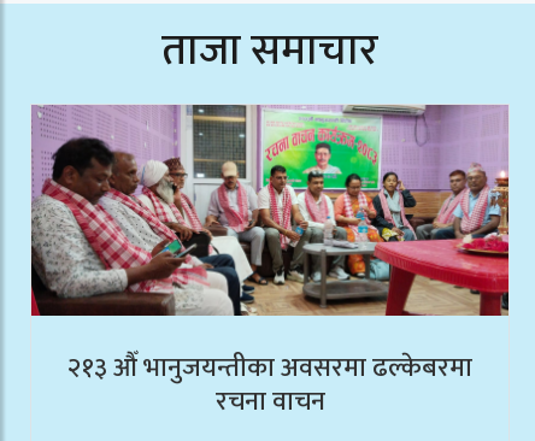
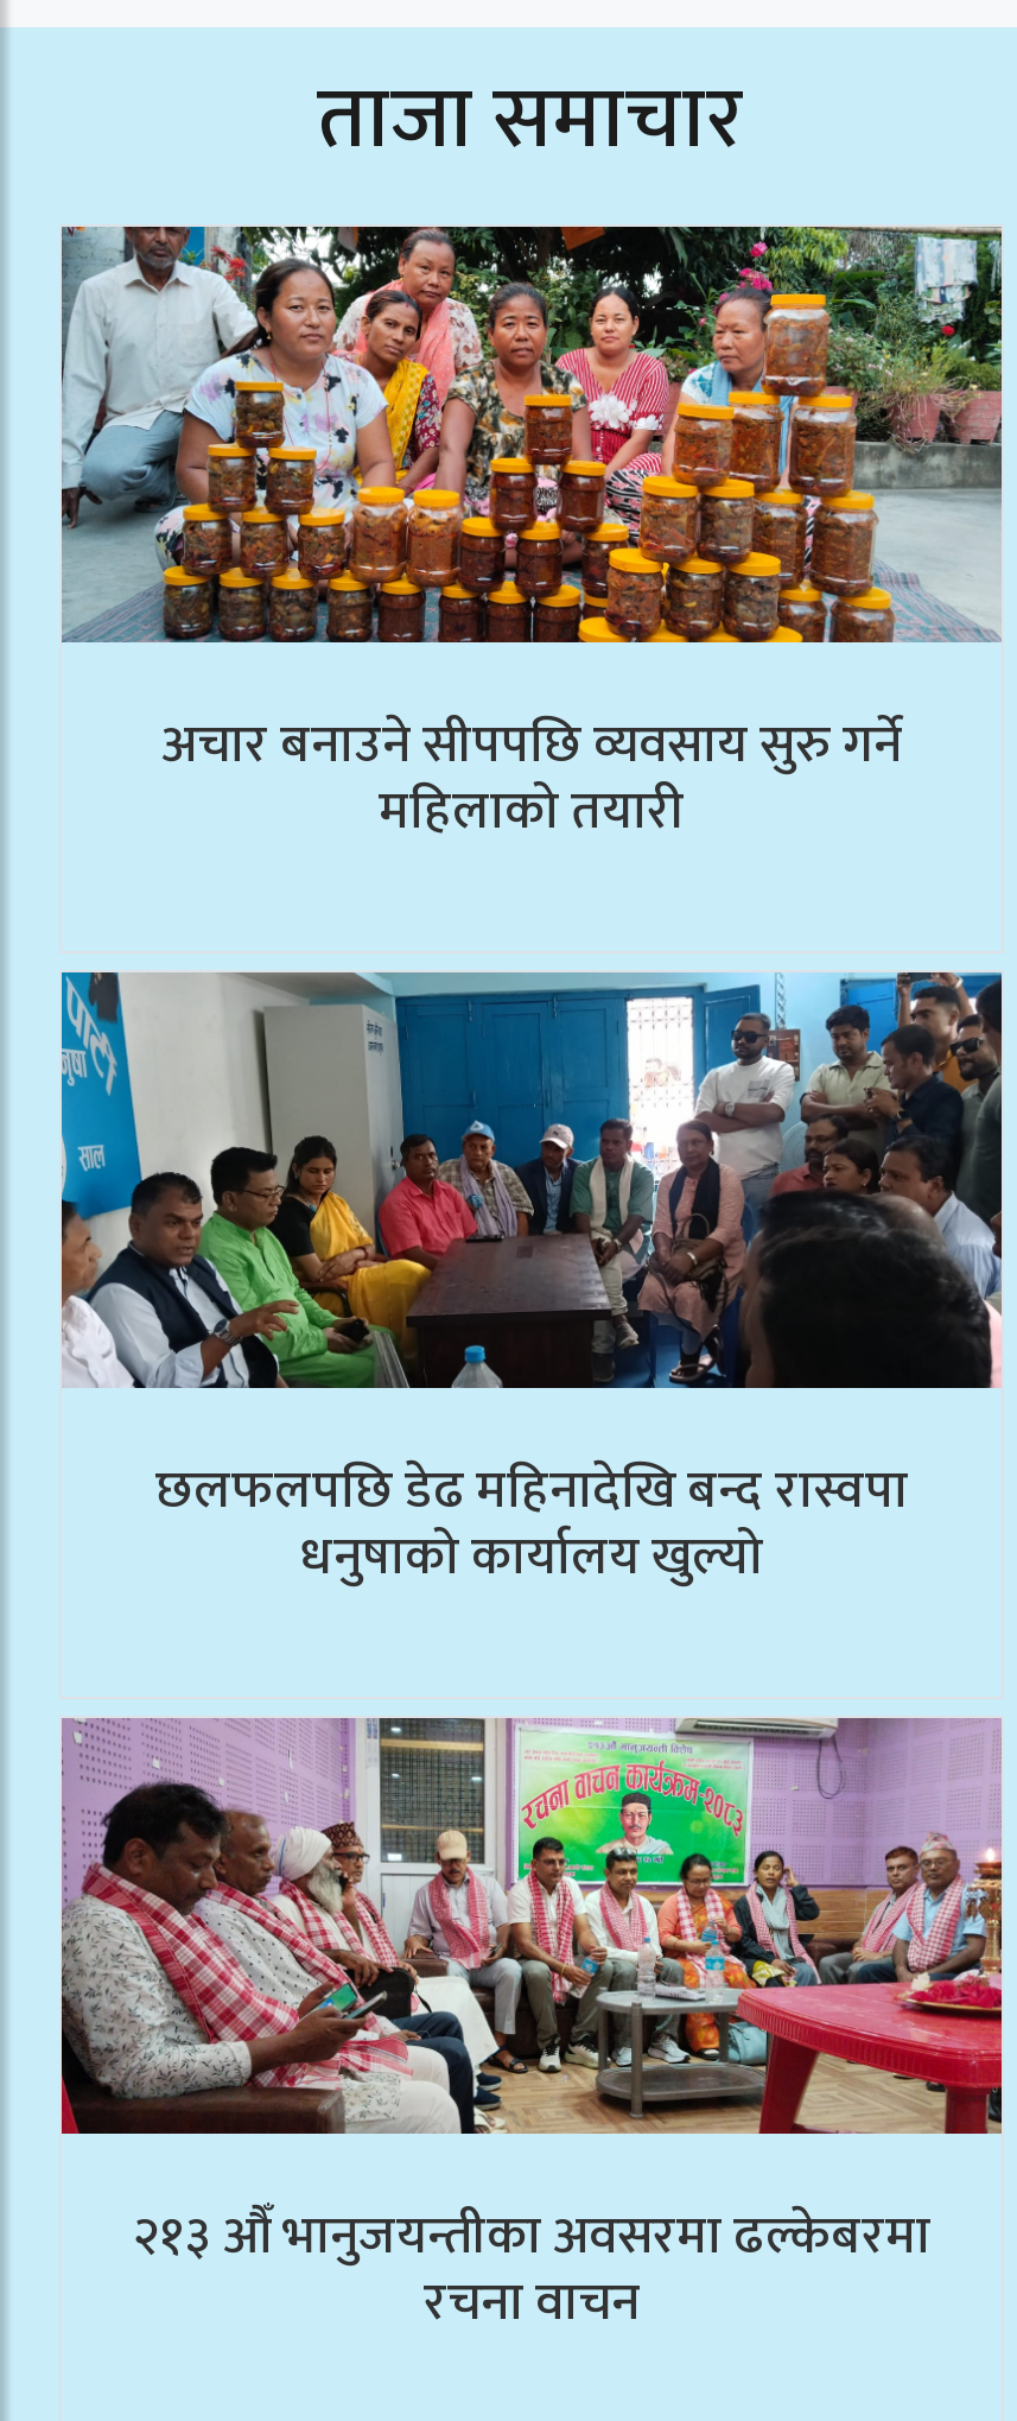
none -> [59,970,1004,1602] [image] | छलफलपछि डेढ महिनादेखि बन्द रास्वपा | धनुषाको कार्यालय खुल्यो
none -> [62,224,1004,856] [image] | अचार बनाउने सीपपछि व्यवसाय सुरु गर्ने | महिलाको तयारी

